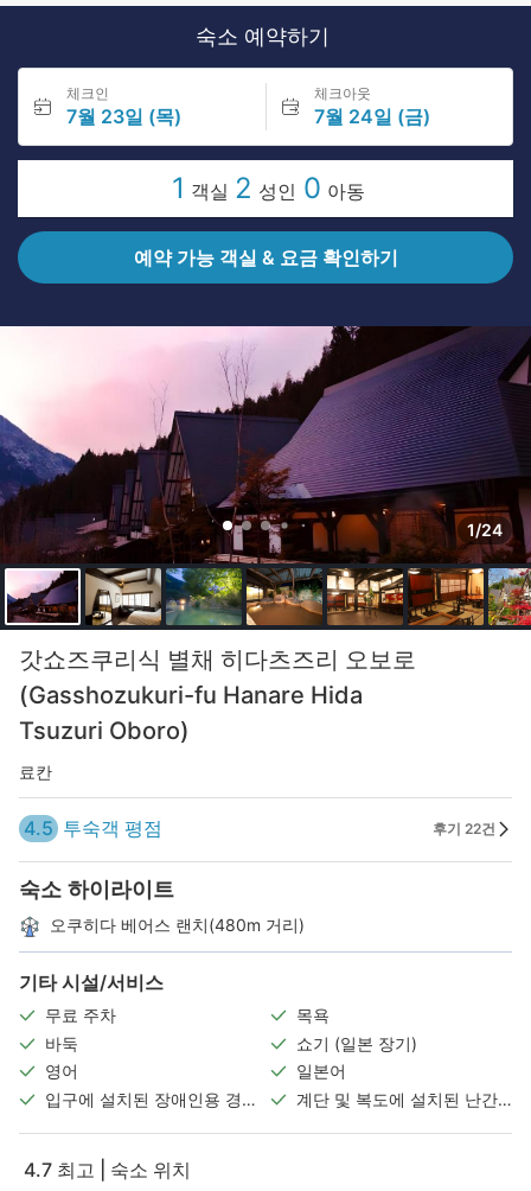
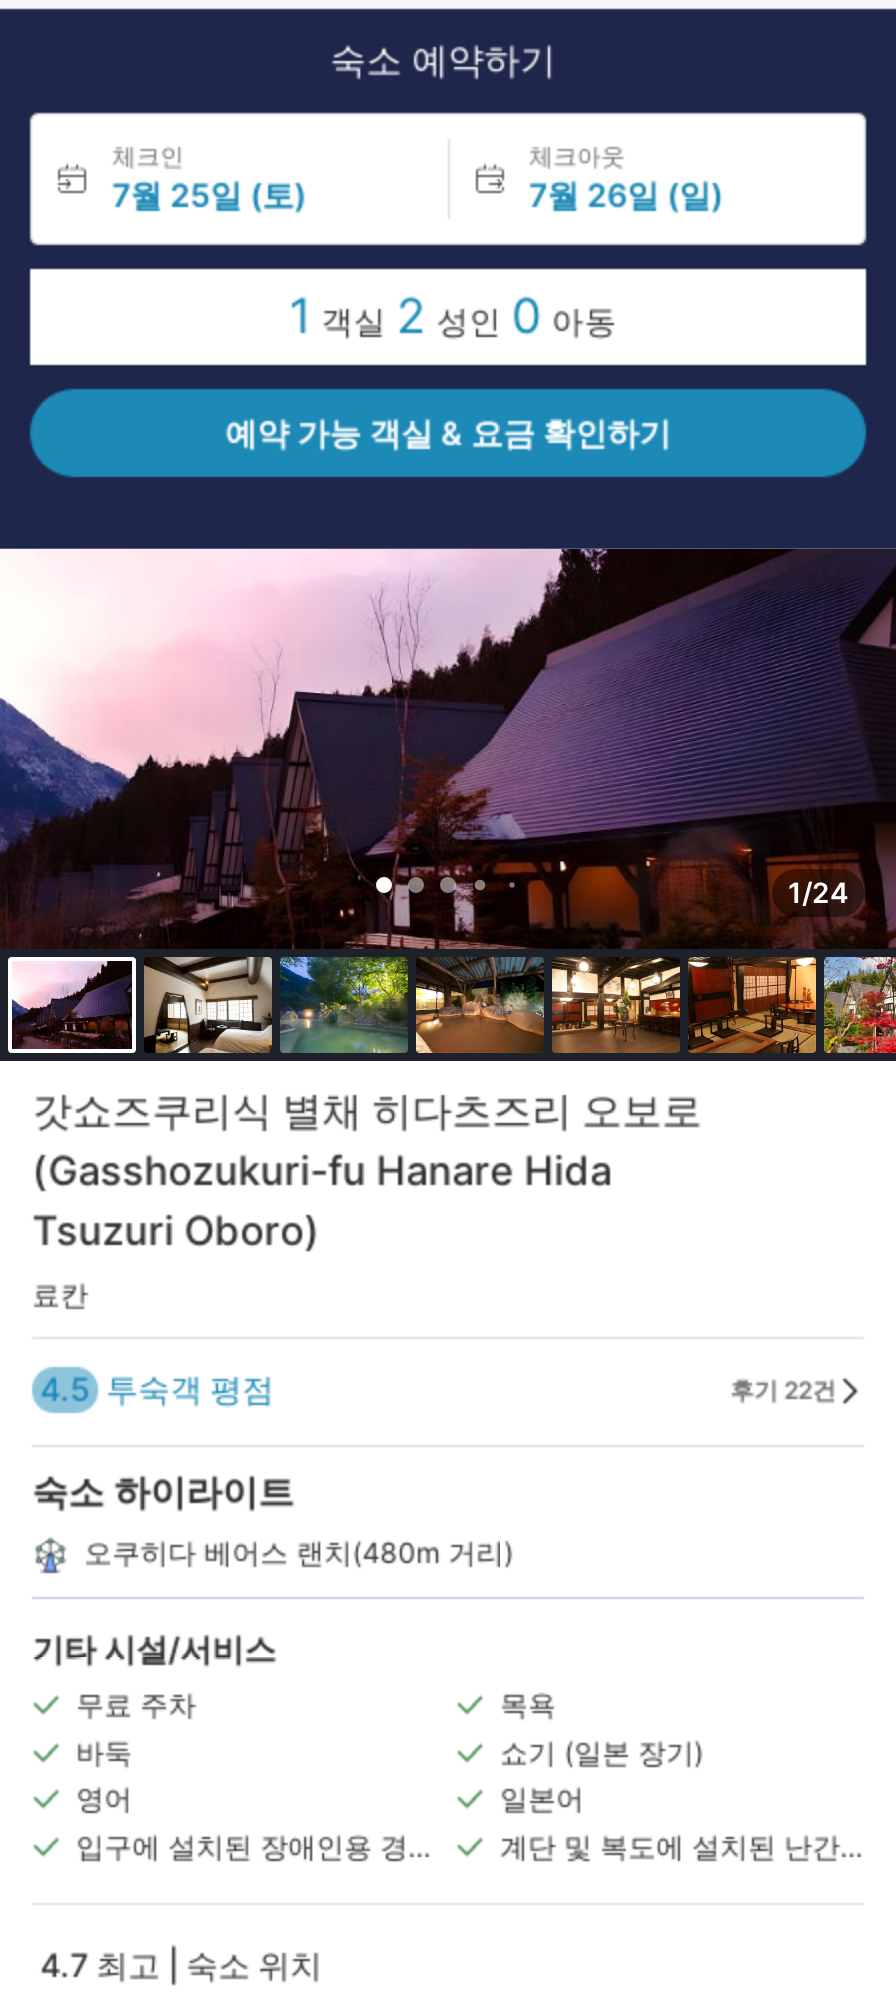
[66,104,181,128] 7월 23일 (목) -> [112,175,306,215] 7월 25일 (토)
[314,104,430,128] 7월 24일 (금) -> [529,175,723,215] 7월 26일 (일)

